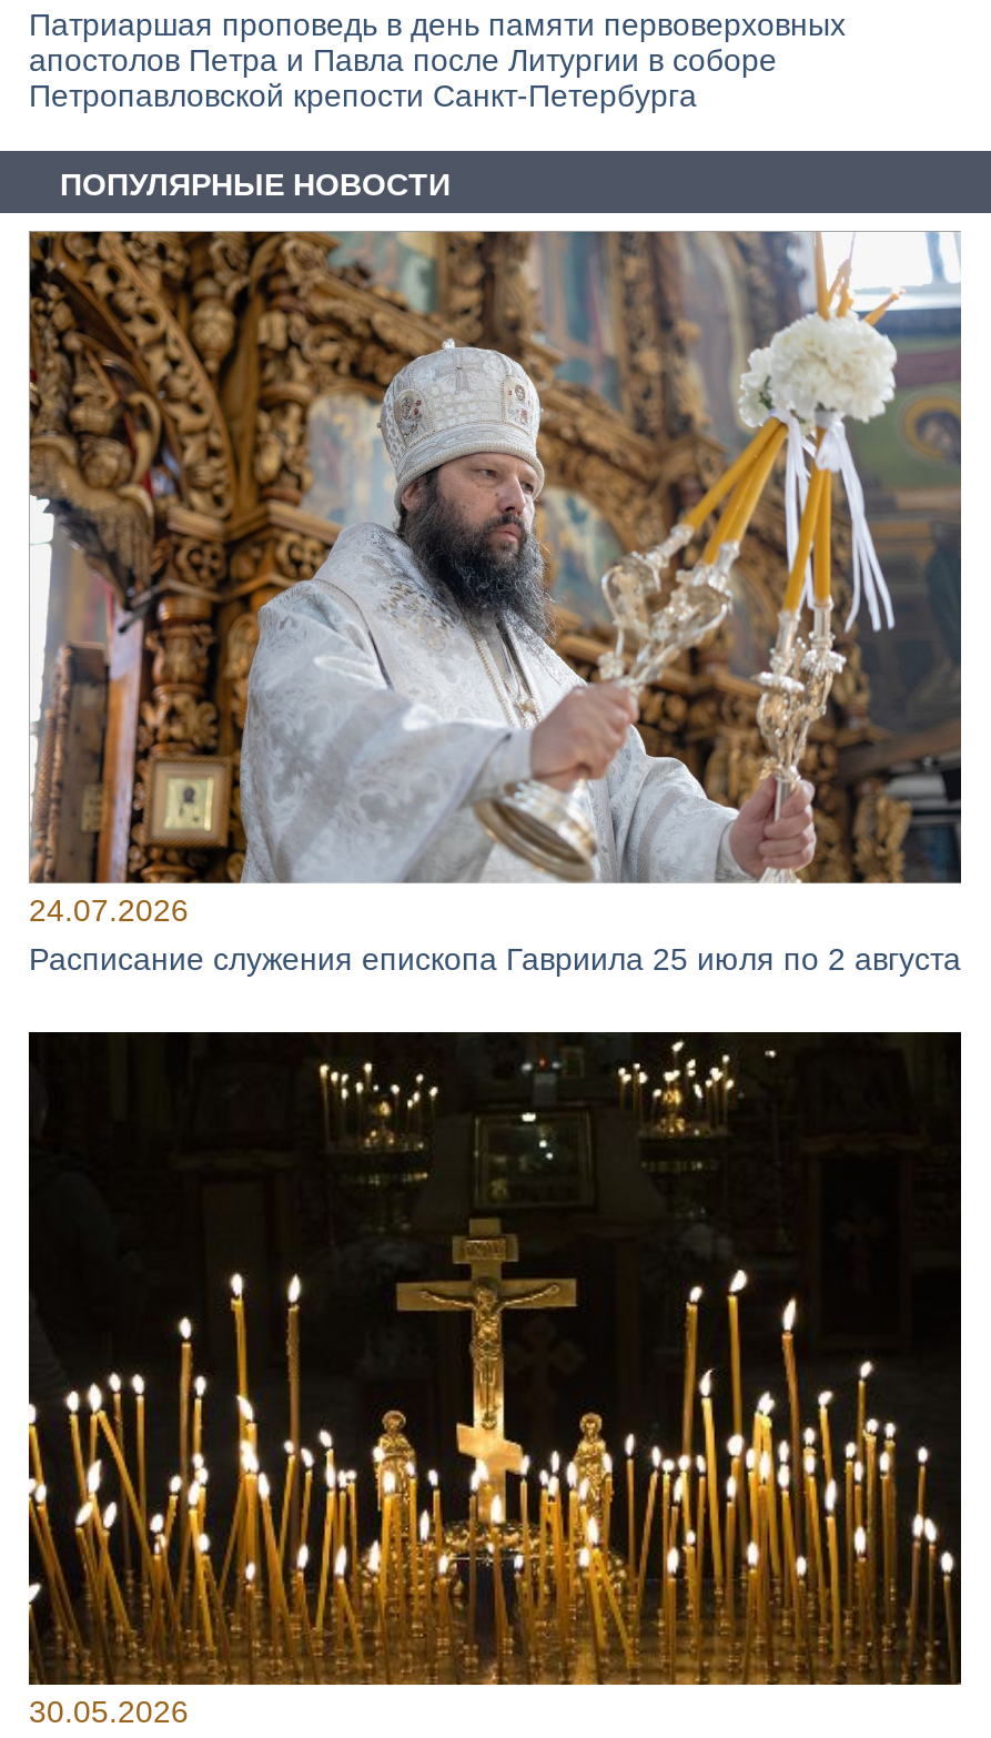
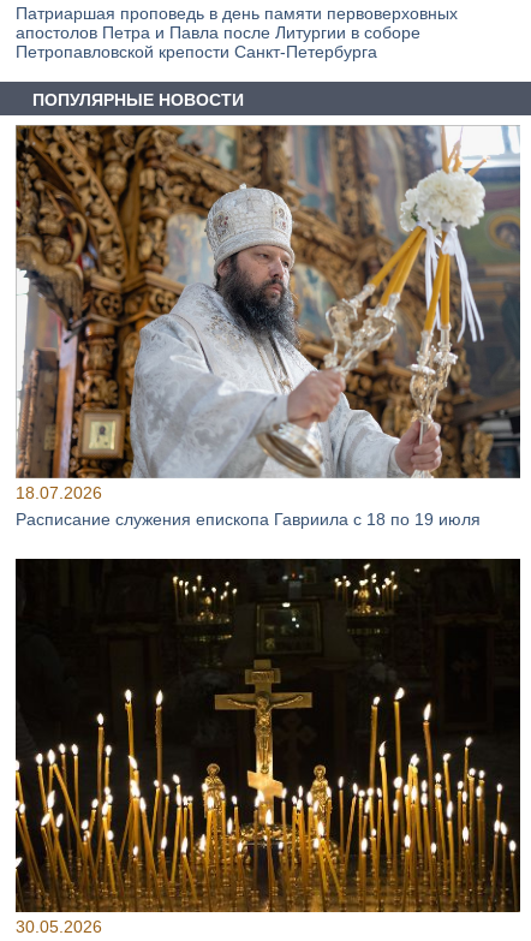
[29,893,189,929] 24.07.2026 -> [16,484,102,503] 18.07.2026
[29,942,961,978] Расписание служения епископа Гавриила 25 июля по 2 августа -> [16,510,481,529] Расписание служения епископа Гавриила с 18 по 19 июля

